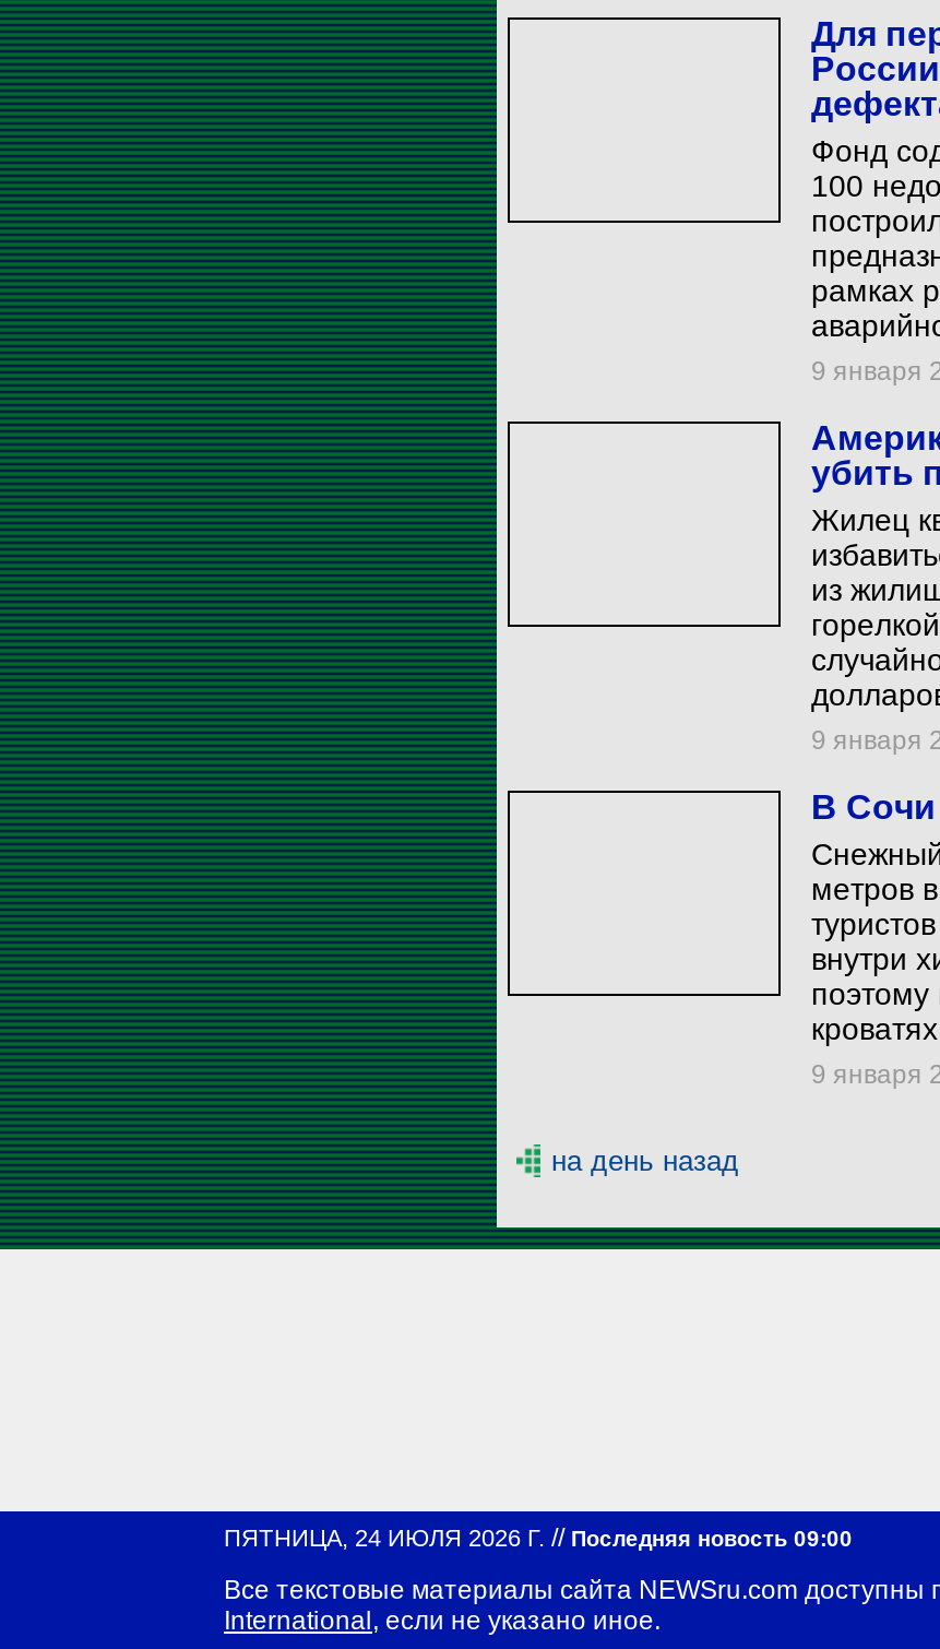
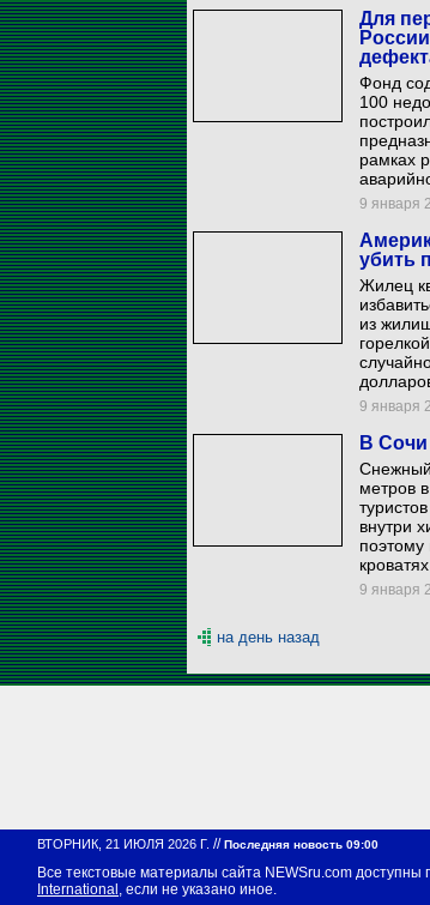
[224,1522,853,1553] ПЯТНИЦА, 24 ИЮЛЯ 2026 Г. // Последняя новость 09:00 -> [37,835,378,852] ВТОРНИК, 21 ИЮЛЯ 2026 Г. // Последняя новость 09:00

